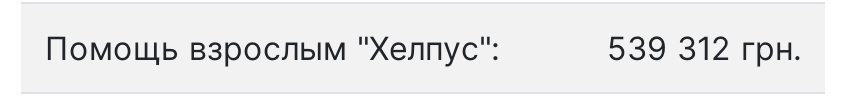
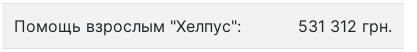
[607,28,801,68] 539 312 грн. -> [298,16,392,36] 531 312 грн.

